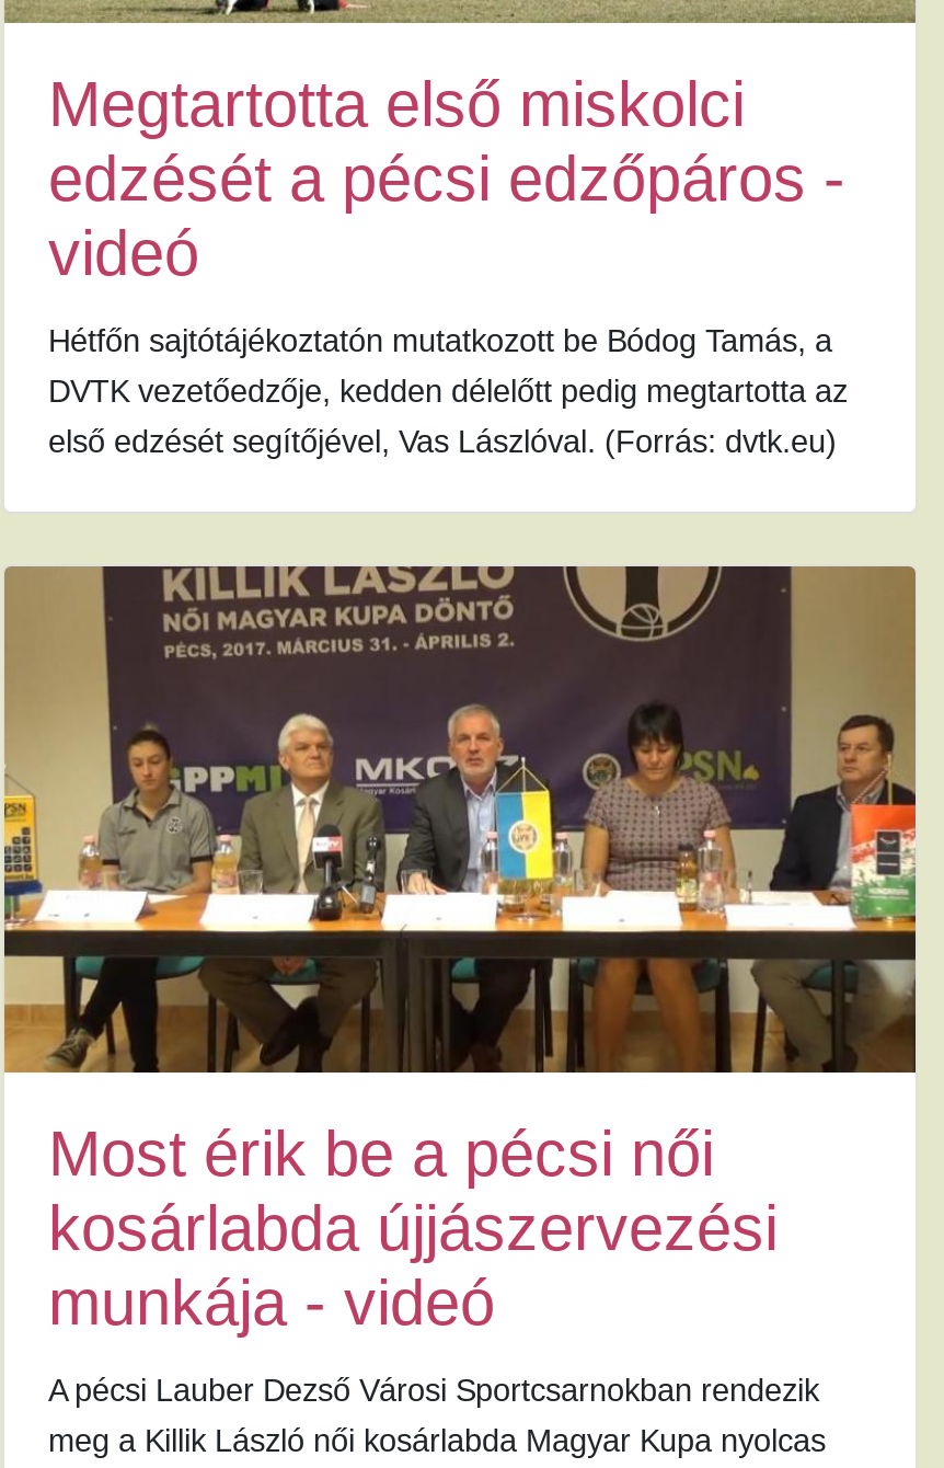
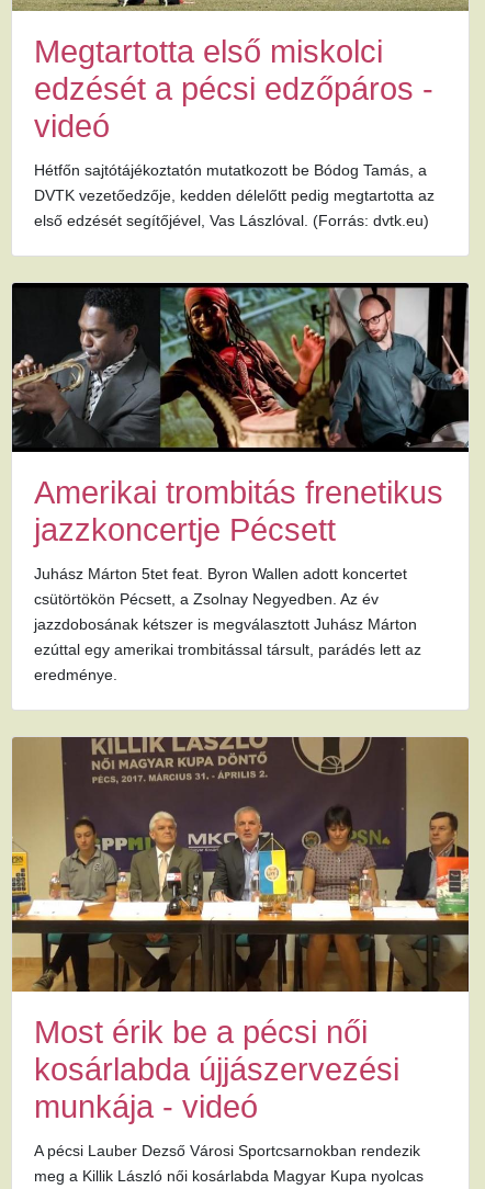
none -> [12,282,469,684] [image] | Amerikai trombitás frenetikus | jazzkoncertje Pécsett | Juhász Márton 5tet feat. Byron Wallen adott koncertet | csütörtökön Pécsett, a Zsolnay Negyedben. Az év | jazzdobosának kétszer is megválasztott Juhász Márton | ezúttal egy amerikai trombitással társult, parádés lett az | eredménye.

